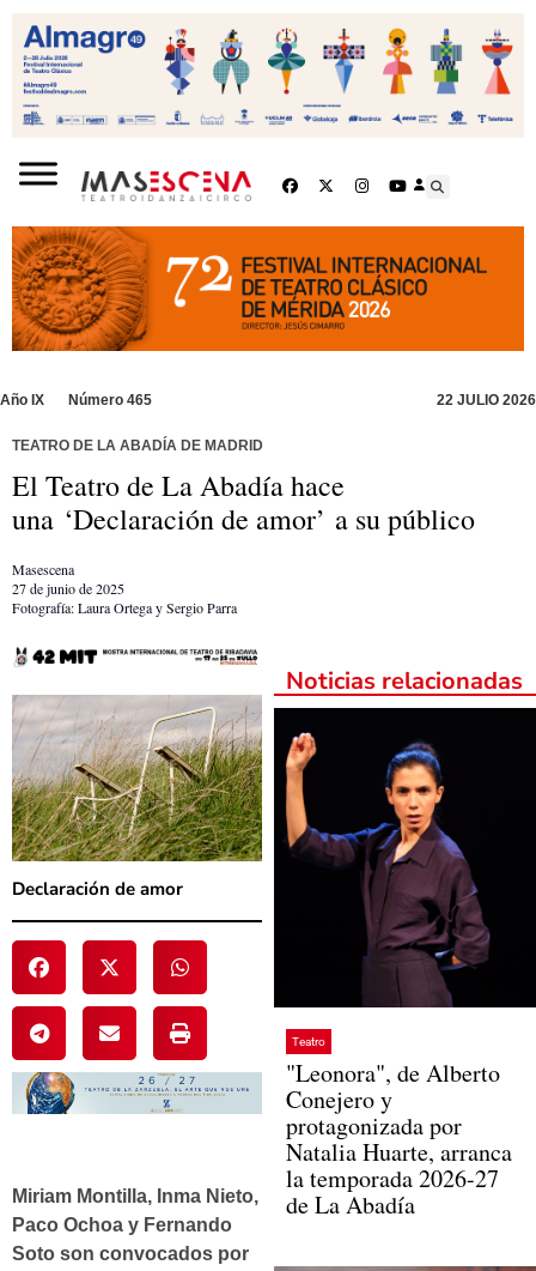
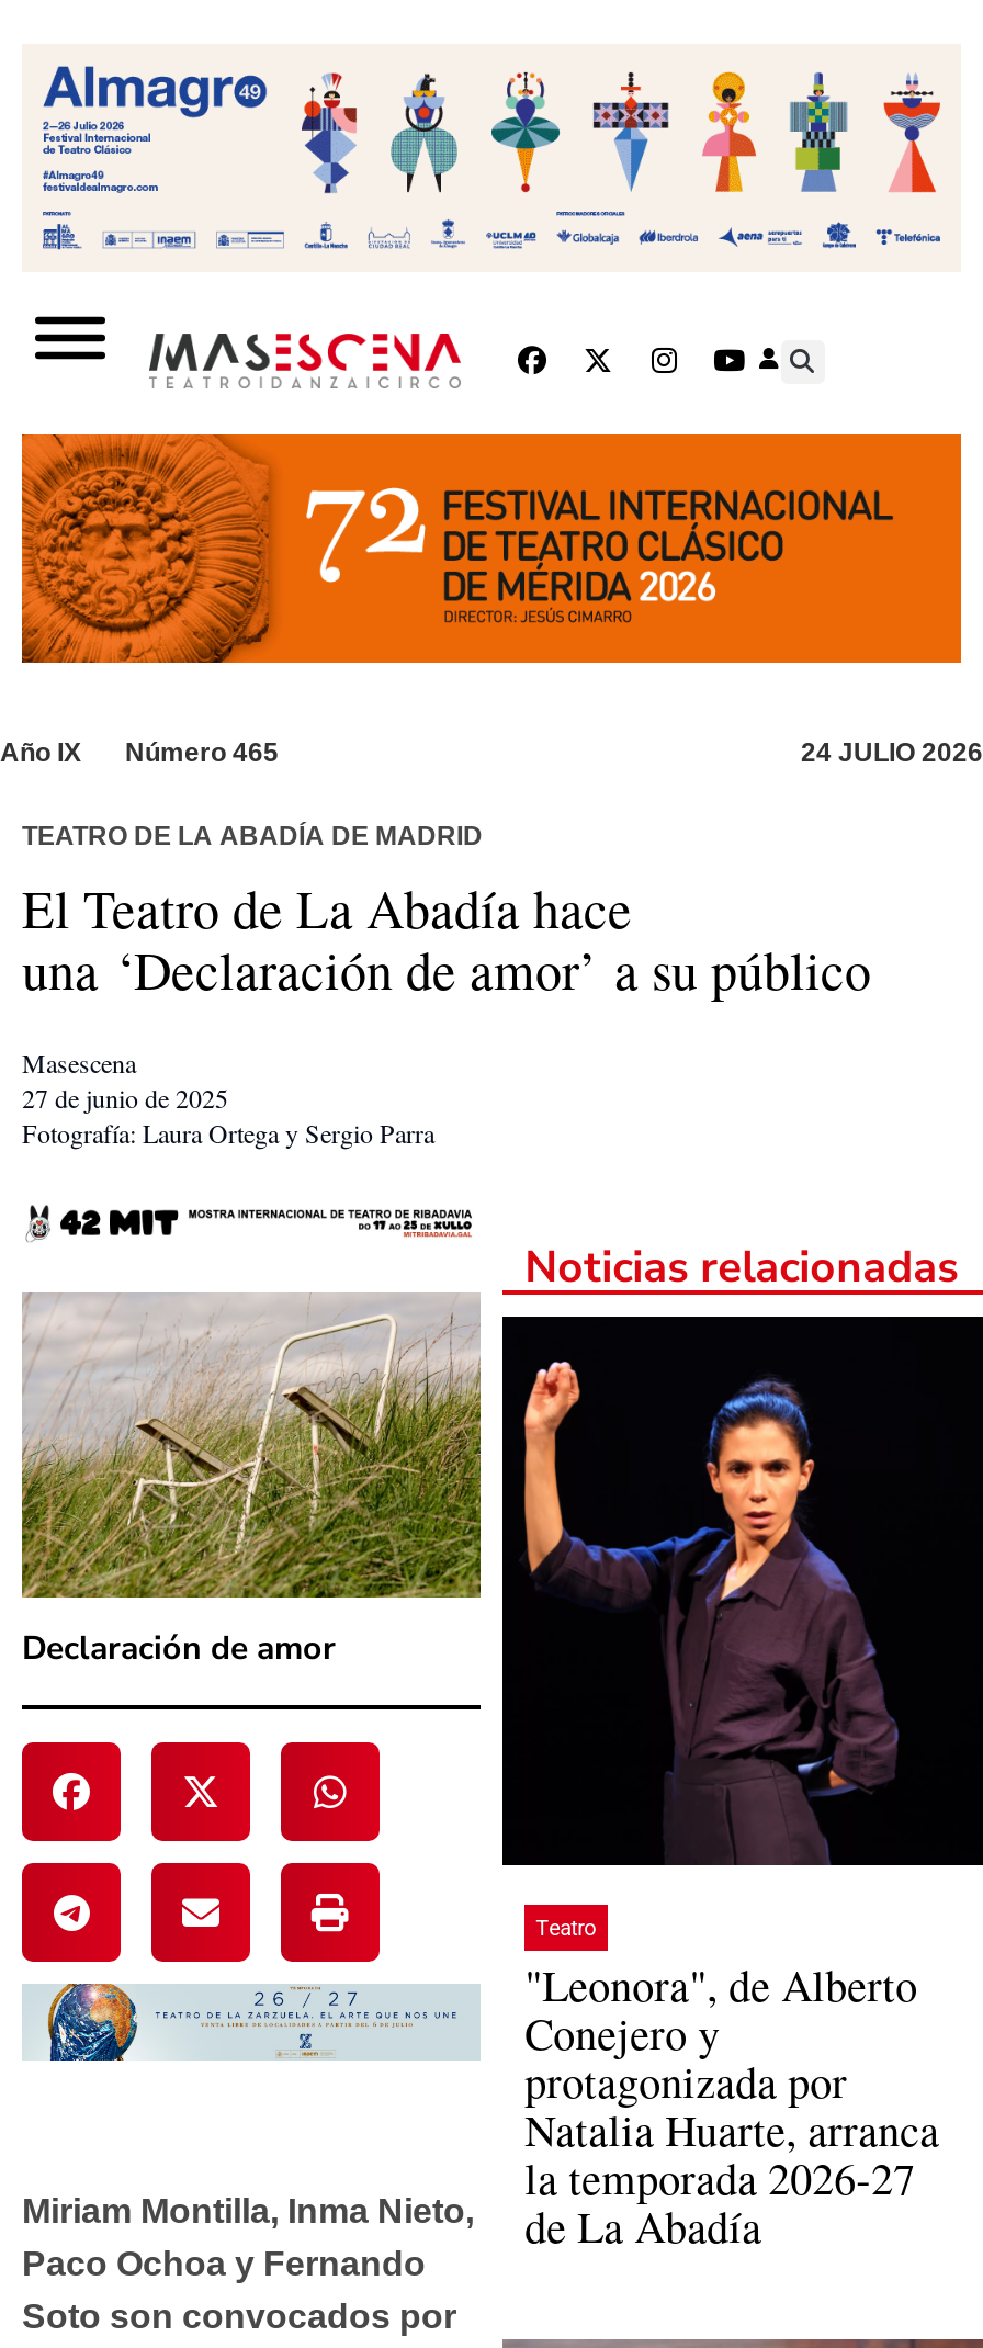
[437,392,536,409] 22 JULIO 2026 -> [801,738,983,769] 24 JULIO 2026

